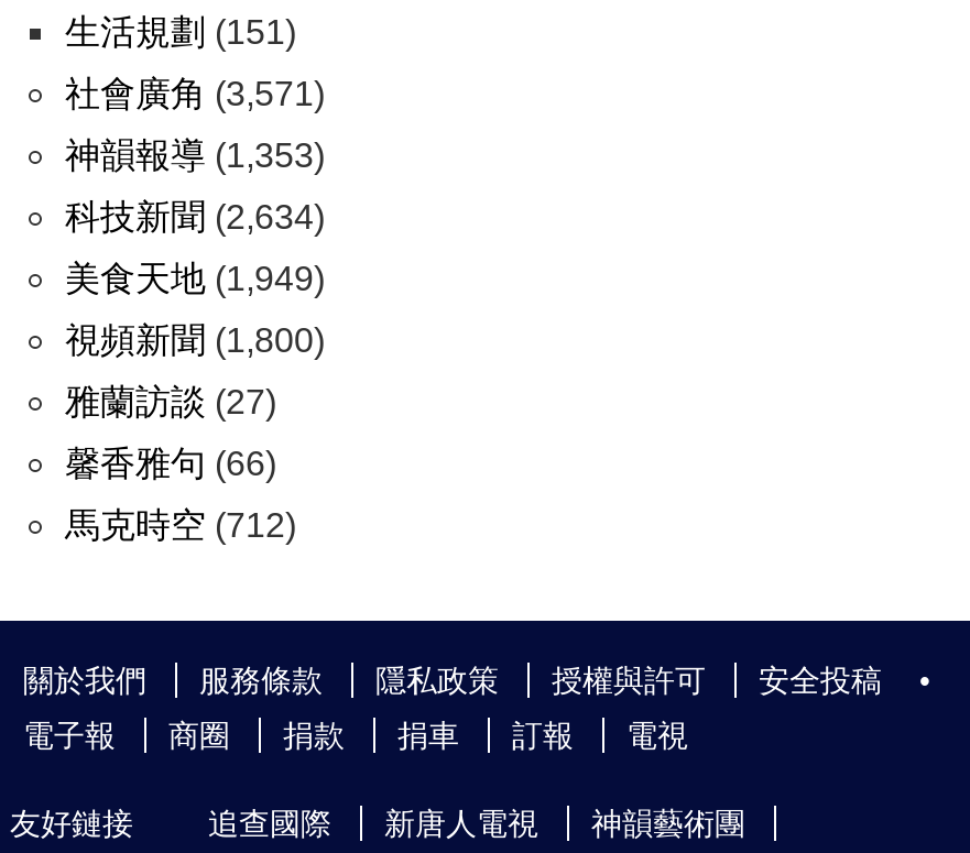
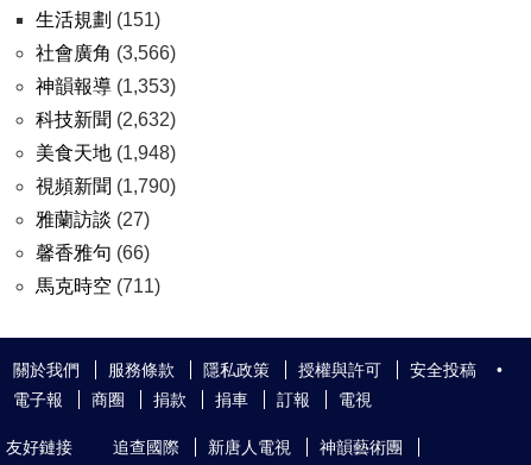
[65,75,325,112] 社會廣角(3,571) -> [36,43,176,63] 社會廣角(3,566)
[65,198,325,236] 科技新聞(2,634) -> [36,109,176,130] 科技新聞(2,632)
[65,260,325,297] 美食天地(1,949) -> [36,143,176,163] 美食天地(1,948)
[65,321,325,359] 視頻新聞(1,800) -> [36,176,176,196] 視頻新聞(1,790)
[65,506,296,544] 馬克時空(712) -> [36,276,160,296] 馬克時空(711)

